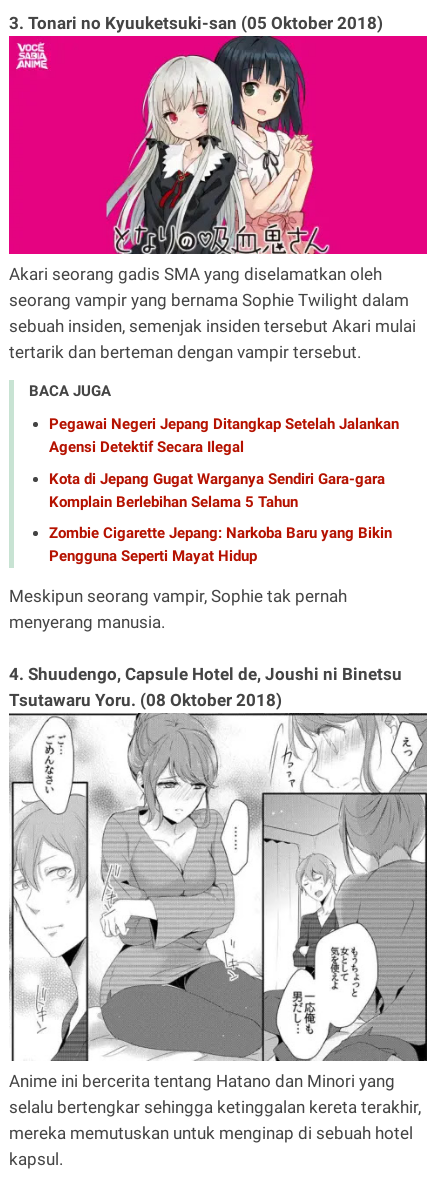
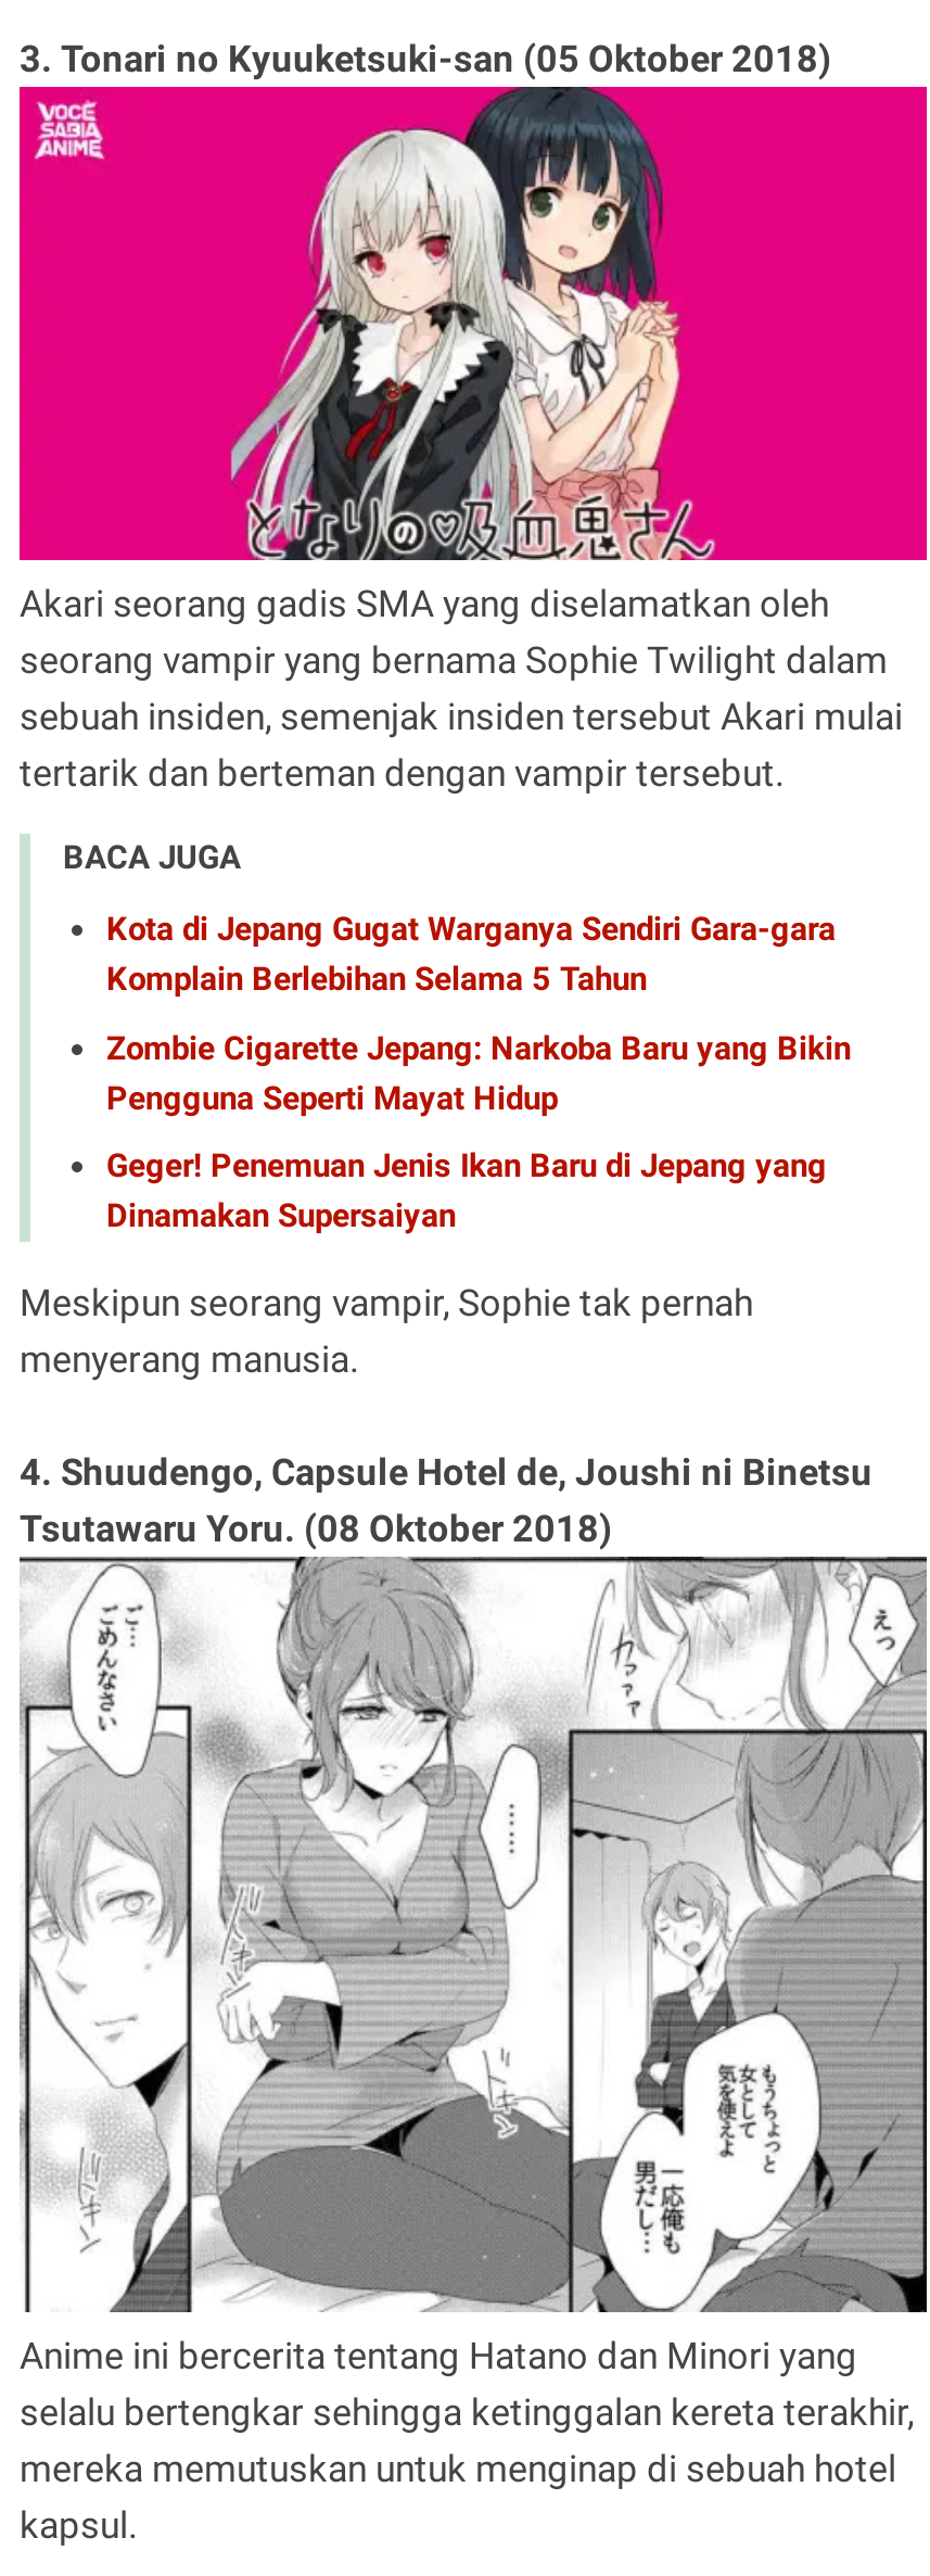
[49,415,399,456] Pegawai Negeri Jepang Ditangkap Setelah Jalankan | Agensi Detektif Secara Ilegal -> none
moved [49,470,392,565] -> [106,911,851,1118]: Kota di Jepang Gugat Warganya Sendiri Gara-gara | Komplain Berlebihan Selama 5 Tahun | Zombie Cigarette Jepang: Narkoba Baru yang Bikin | Pengguna Seperti Mayat Hidup
none -> [106,1147,827,1236] Geger! Penemuan Jenis Ikan Baru di Jepang yang | Dinamakan Supersaiyan

